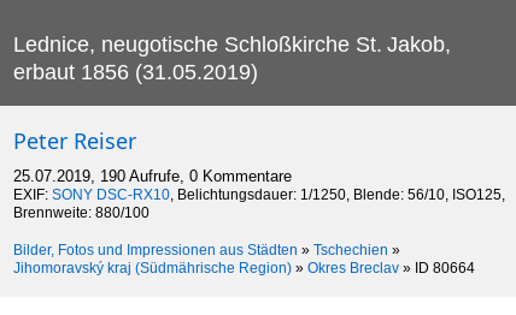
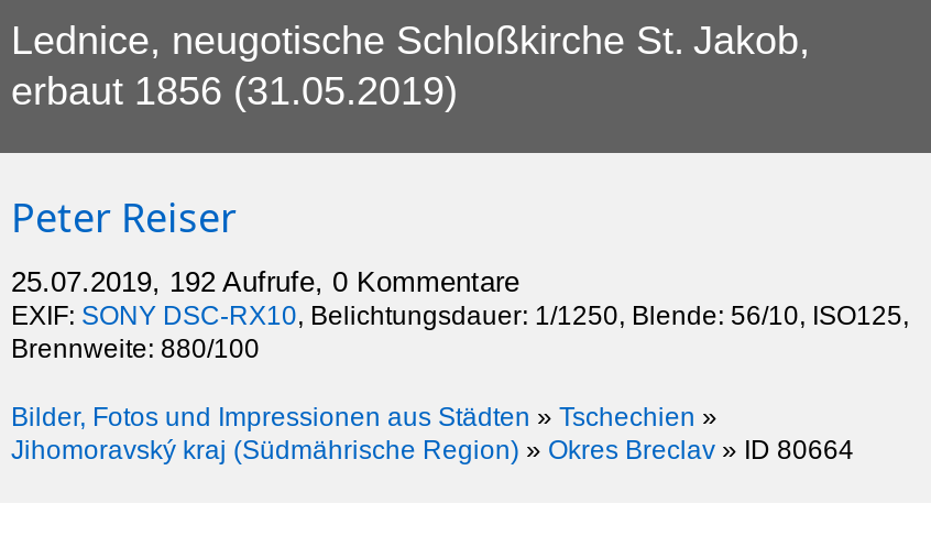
[13,167,292,185] 25.07.2019, 190 Aufrufe, 0 Kommentare -> [11,265,519,298] 25.07.2019, 192 Aufrufe, 0 Kommentare

